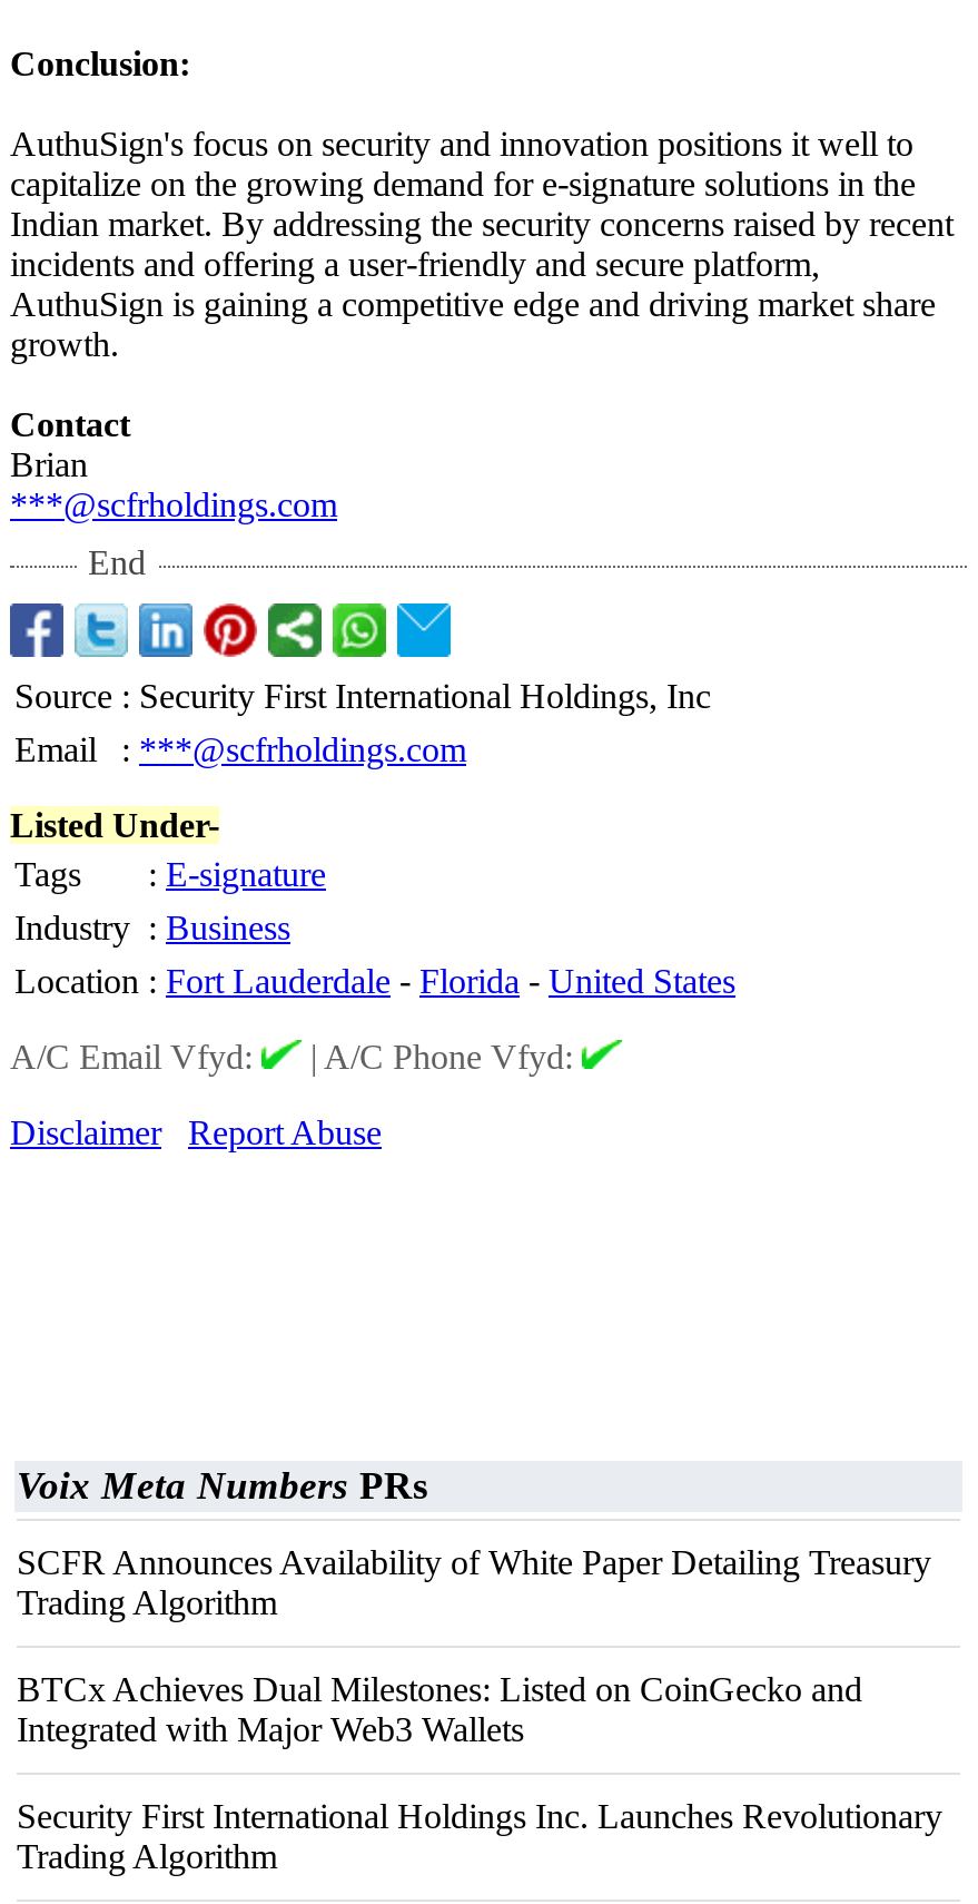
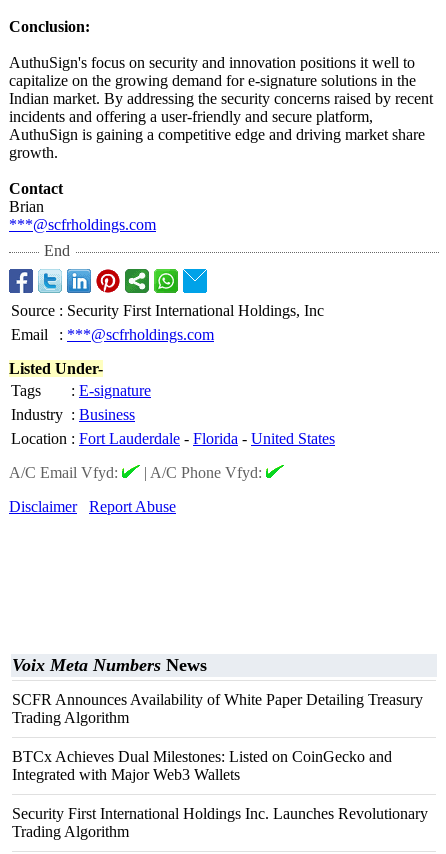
[17,1463,428,1508] Voix Meta Numbers PRs -> [12,655,207,675] Voix Meta Numbers News

